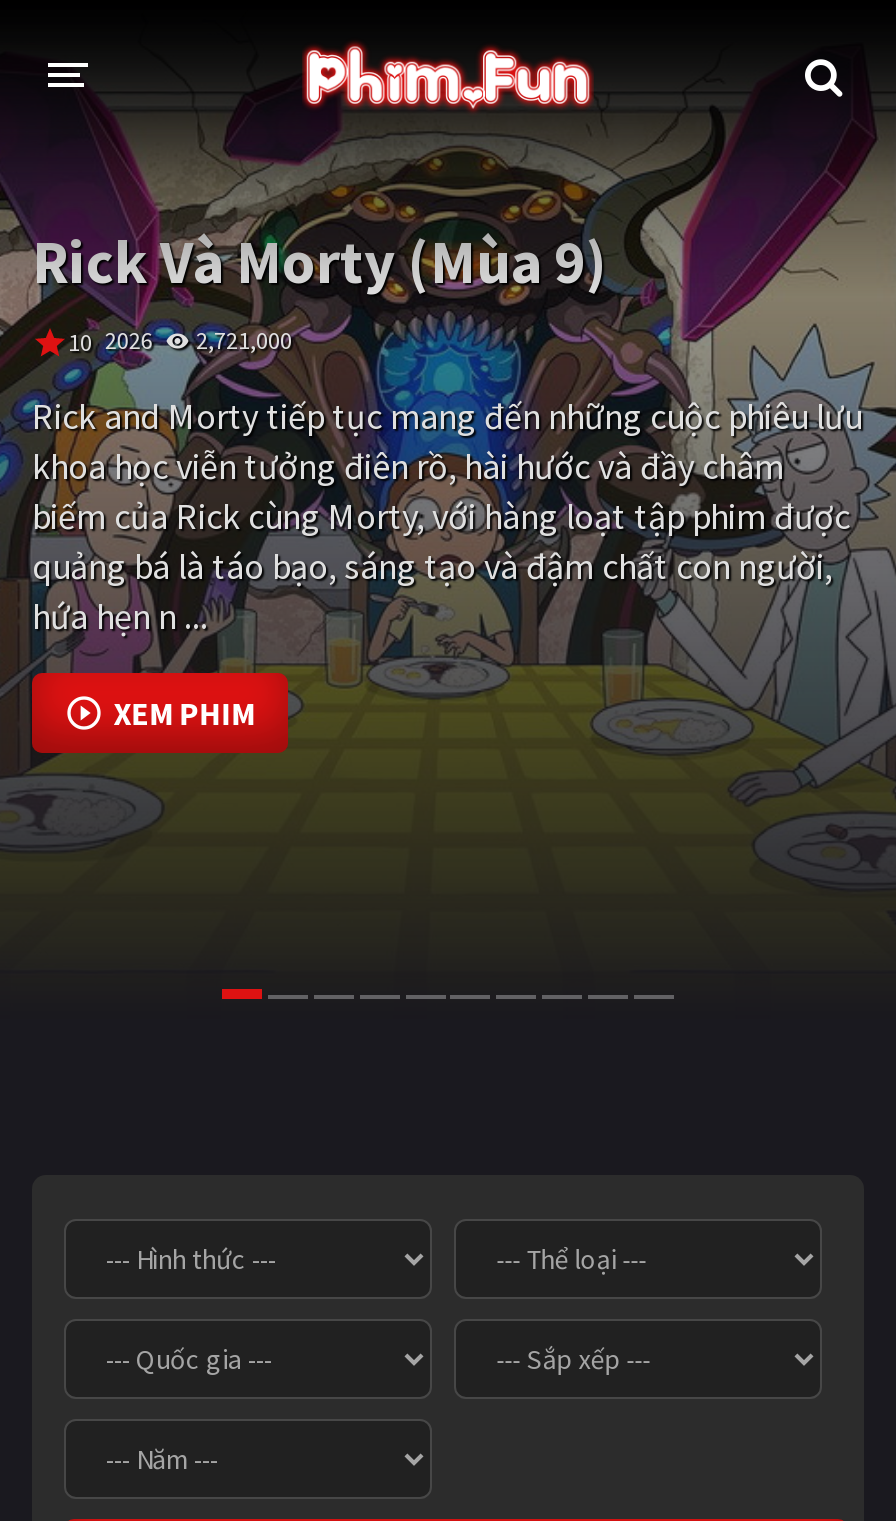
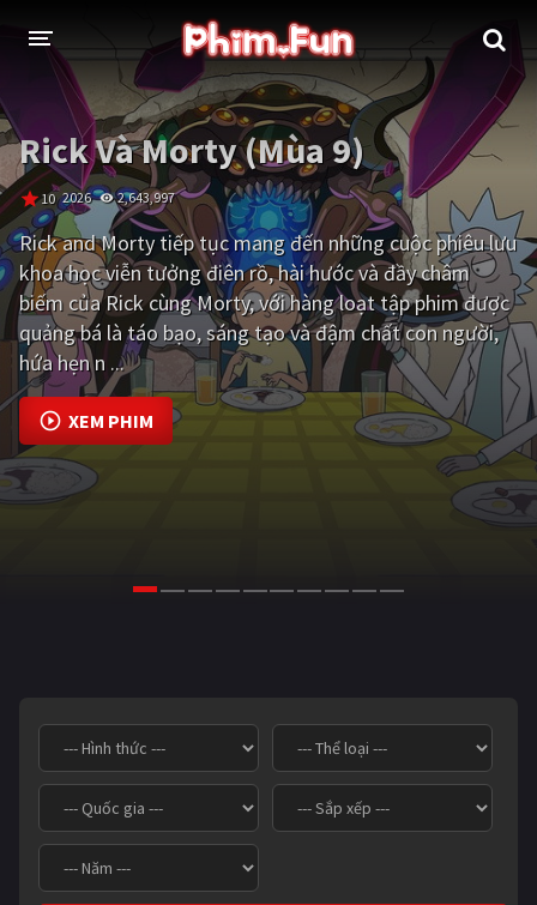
[68,325,292,357] 10 2026 2,721,000 -> [41,188,175,207] 10 2026 2,643,997

